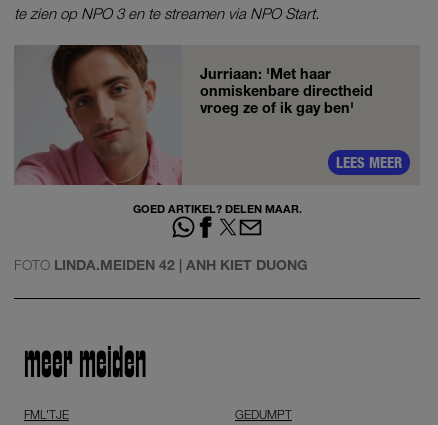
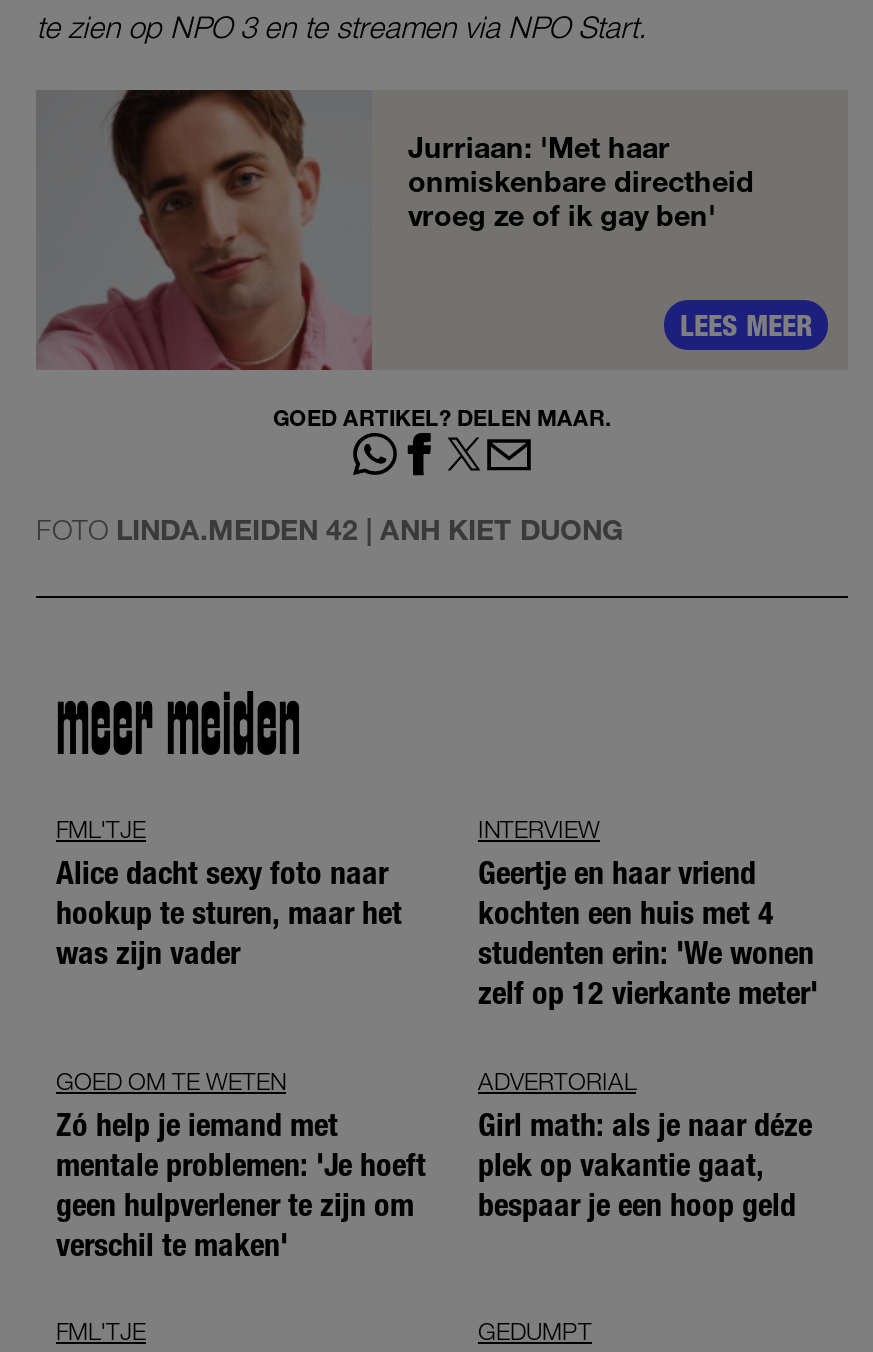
none -> [56,854,402,972] Alice dacht sexy foto naar | hookup te sturen, maar het | was zijn vader
none -> [56,814,818,1263] INTERVIEW | Geertje en haar vriend | kochten een huis met 4 | studenten erin: 'We wonen | zelf op 12 vierkante meter' | GOED OM TE WETEN | Zó help je iemand met | mentale problemen: 'Je hoeft | geen hulpverlener te zijn om | verschil te maken'
none -> [56,1065,812,1347] ADVERTORIAL | Girl math: als je naar déze | plek op vakantie gaat, | bespaar je een hoop geld | FML'TJE

